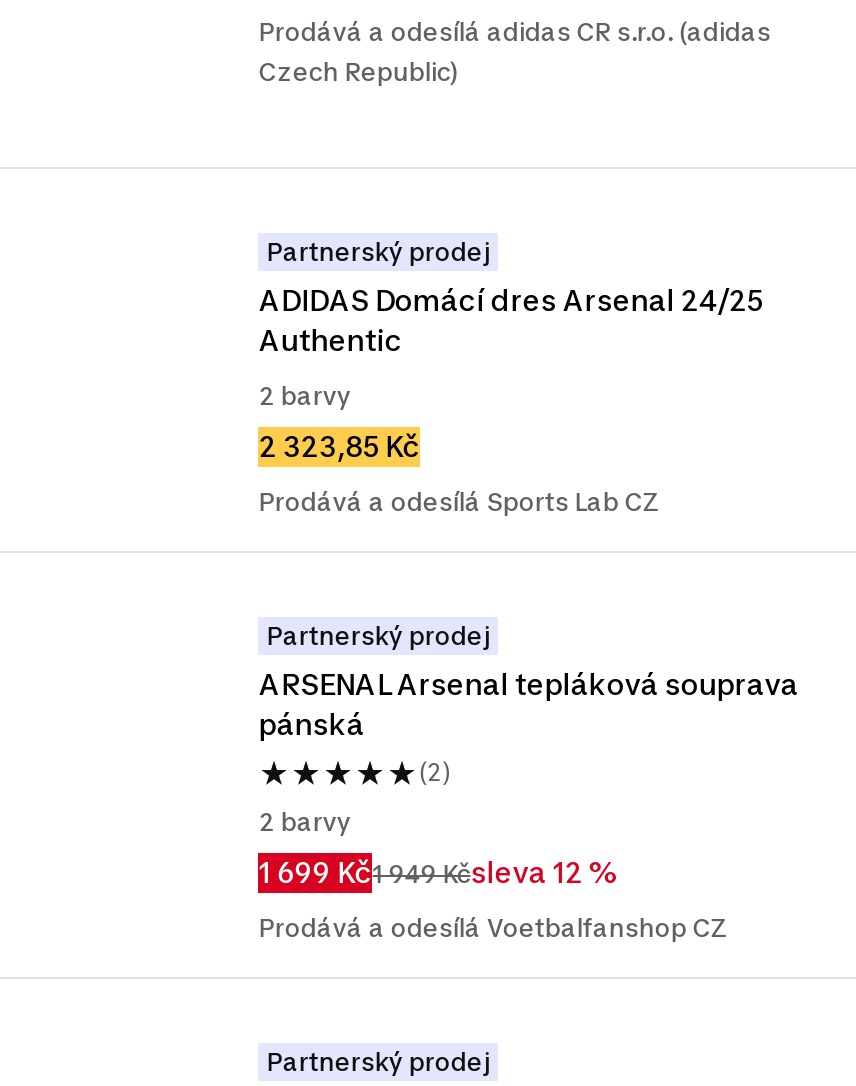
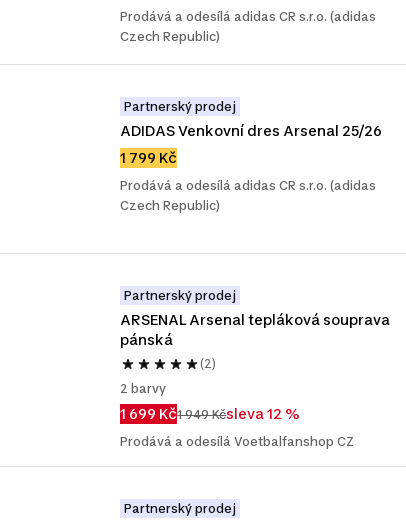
[259,283,763,517] ADIDAS Domácí dres Arsenal 24/25 | Authentic | 2 barvy | 2 323,85 Kč | Prodává a odesílá Sports Lab CZ -> [120,122,382,213] ADIDAS Venkovní dres Arsenal 25/26 | 1 799 Kč | Prodává a odesílá adidas CR s.r.o. (adidas | Czech Republic)

